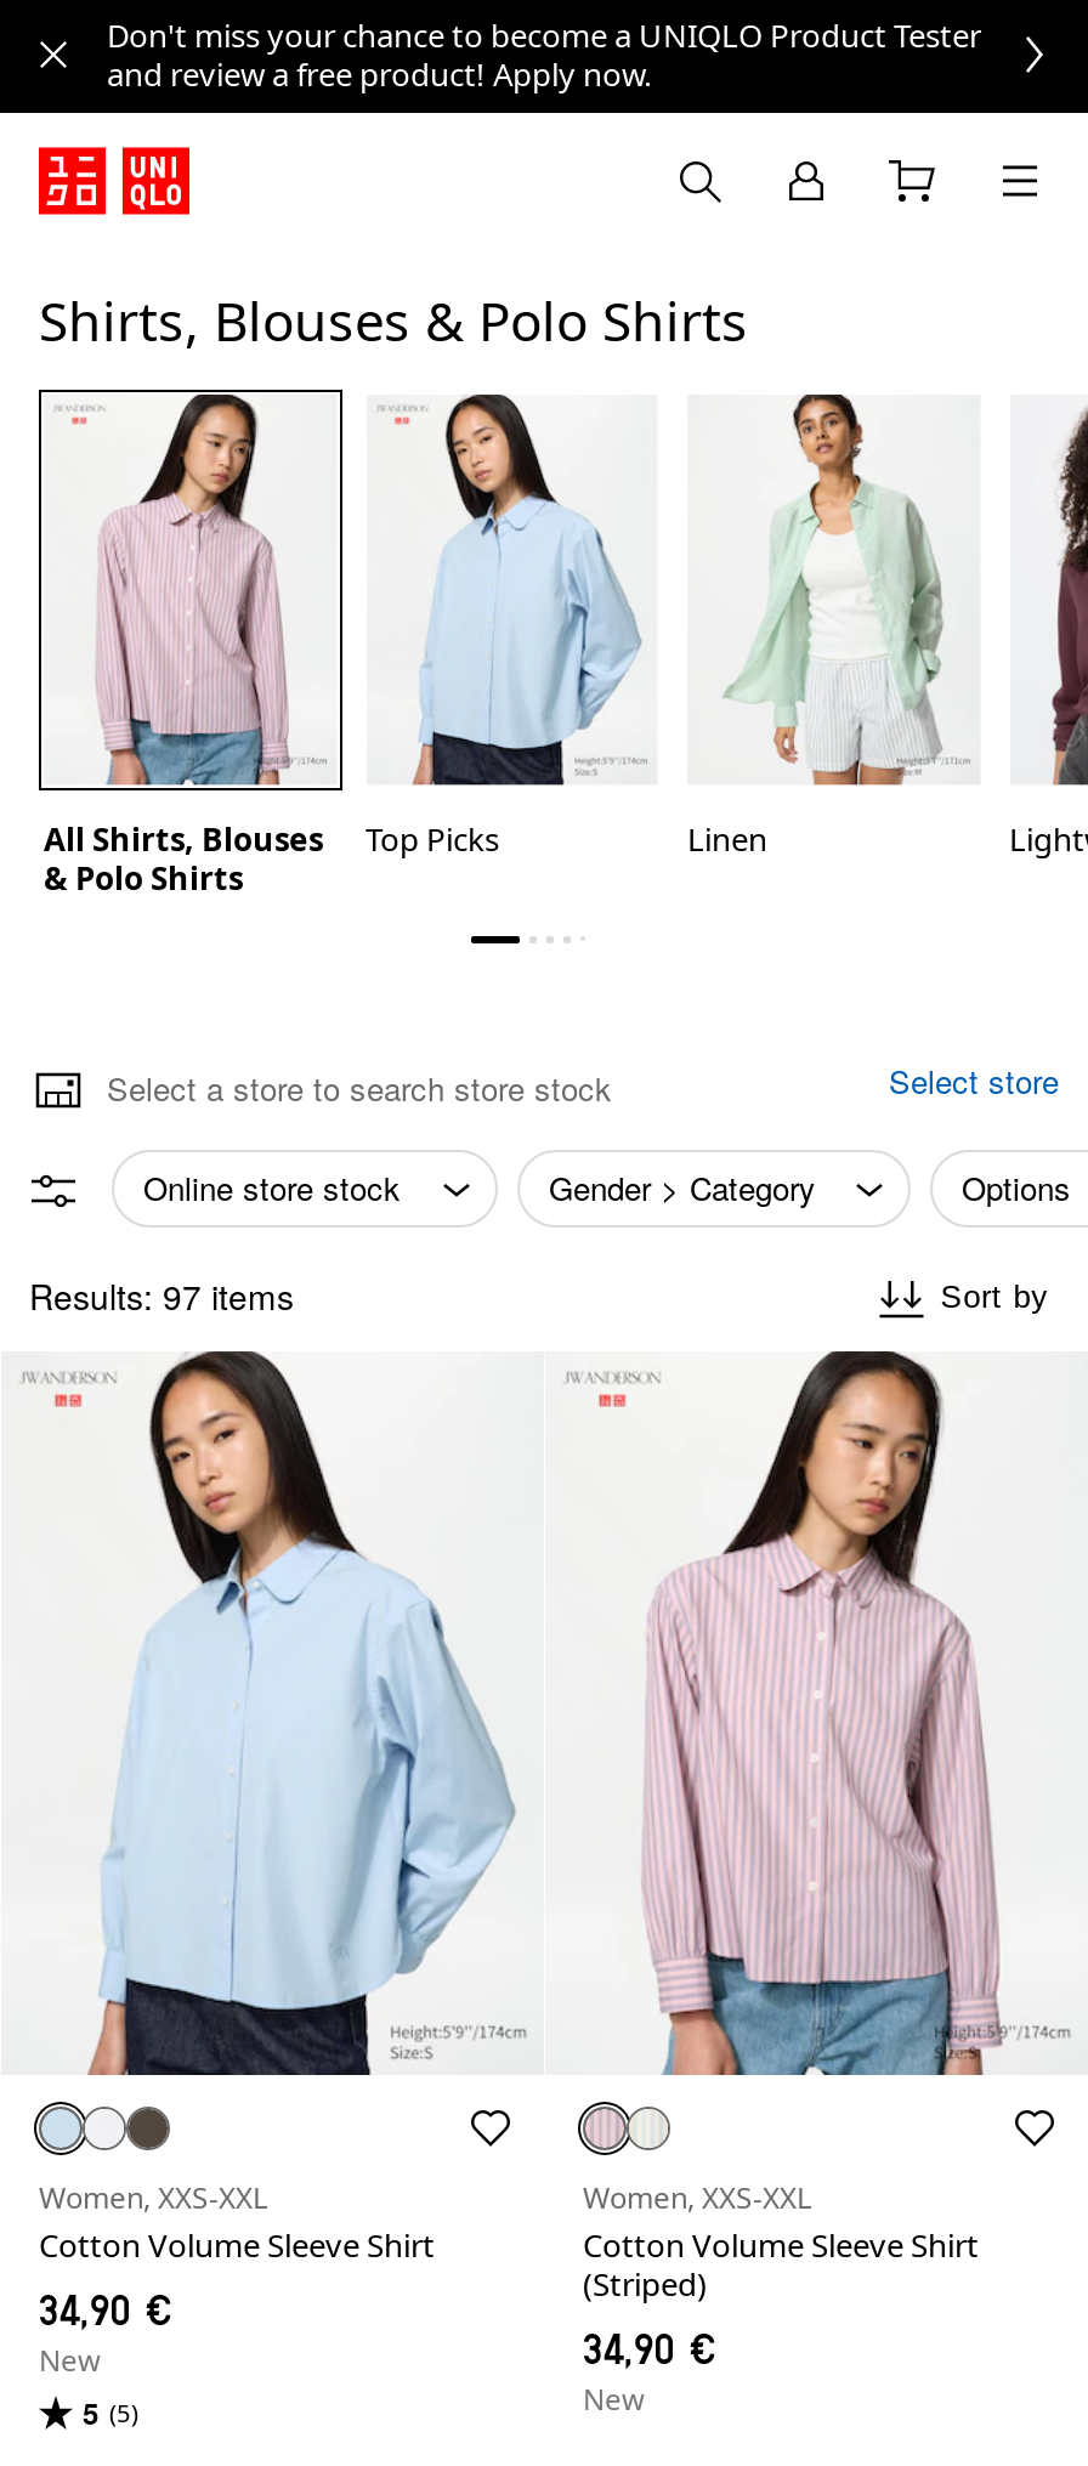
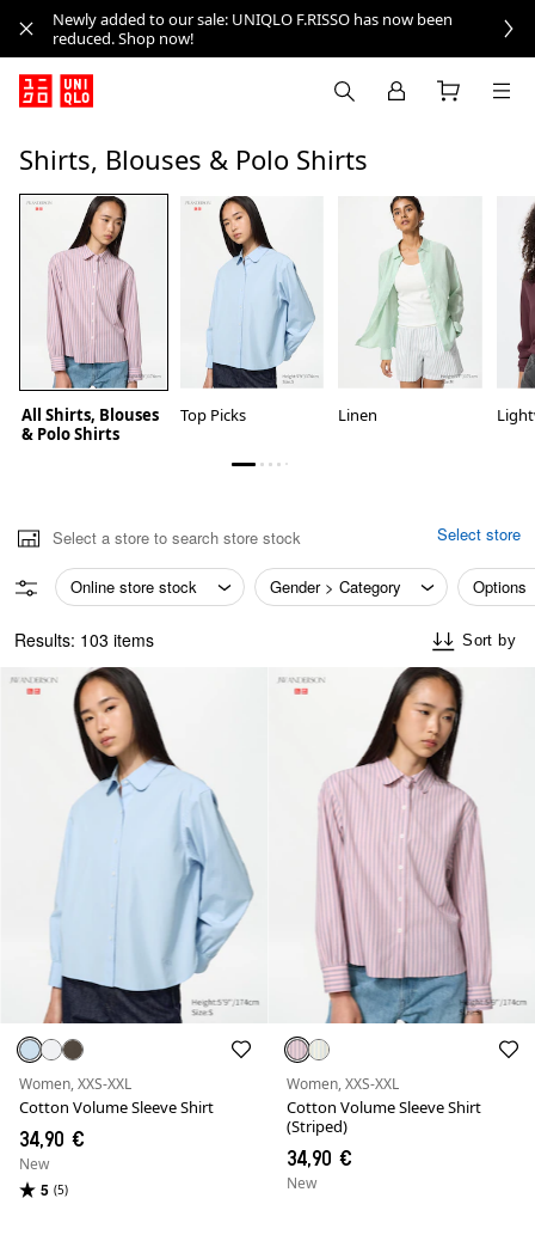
[107,13,981,96] Don't miss your chance to become a UNIQLO Product Tester | and review a free product! Apply now. -> [53,8,453,49] Newly added to our sale: UNIQLO F.RISSO has now been | reduced. Shop now!
[29,1272,294,1320] Results: 97 items -> [14,628,154,652] Results: 103 items

